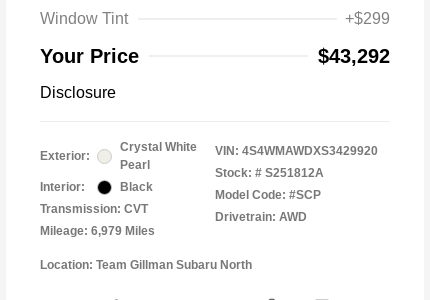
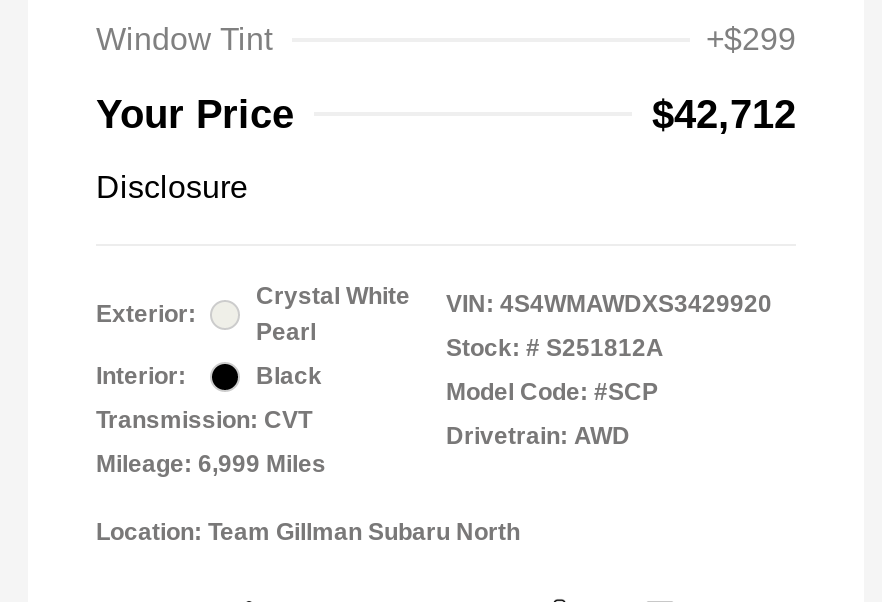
[318,45,390,67] $43,292 -> [652,92,796,136] $42,712
[40,224,155,238] Mileage: 6,979 Miles -> [96,450,326,478] Mileage: 6,999 Miles

